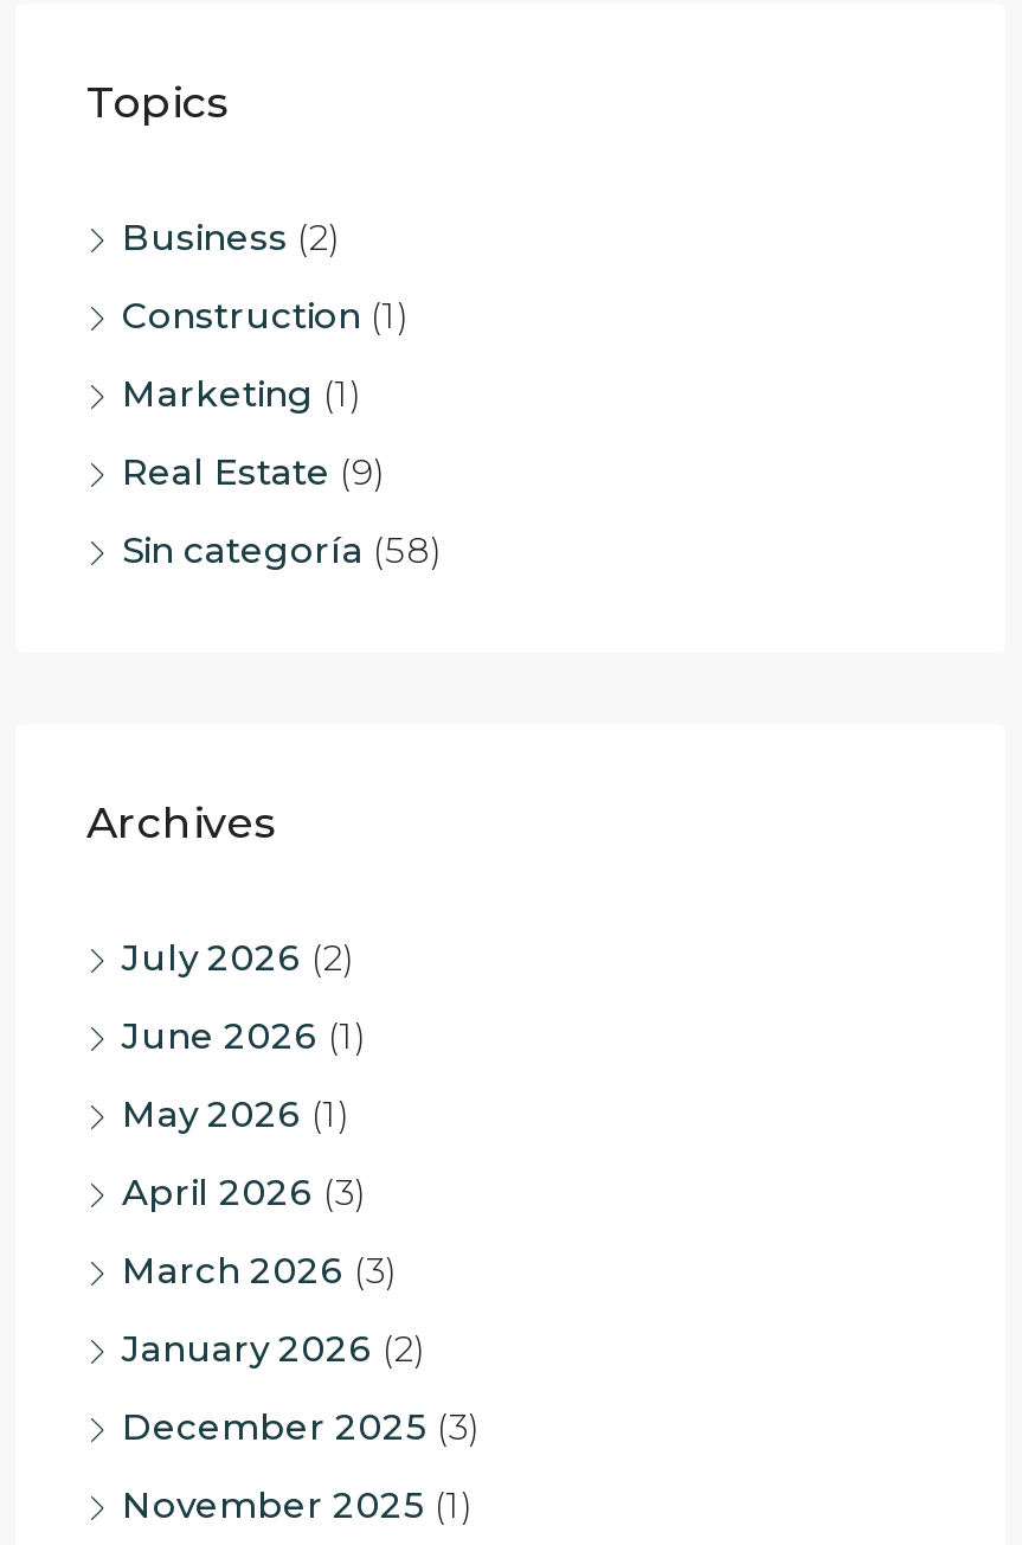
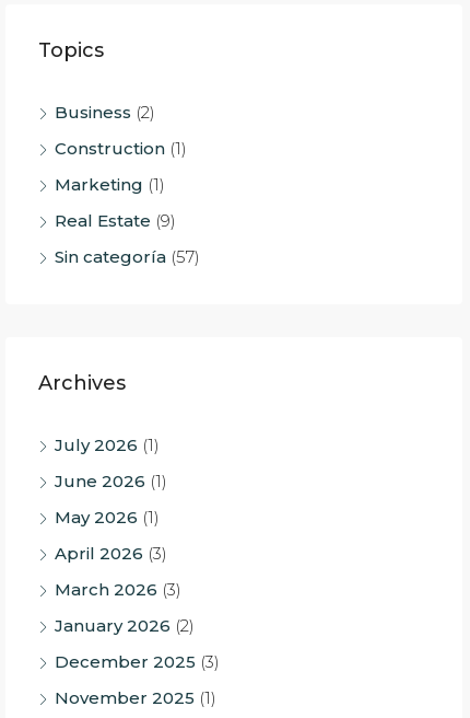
[122,528,442,573] Sin categoría (58) -> [55,247,200,267] Sin categoría (57)
[122,936,354,981] July 2026 (2) -> [55,435,160,456] July 2026 (1)

